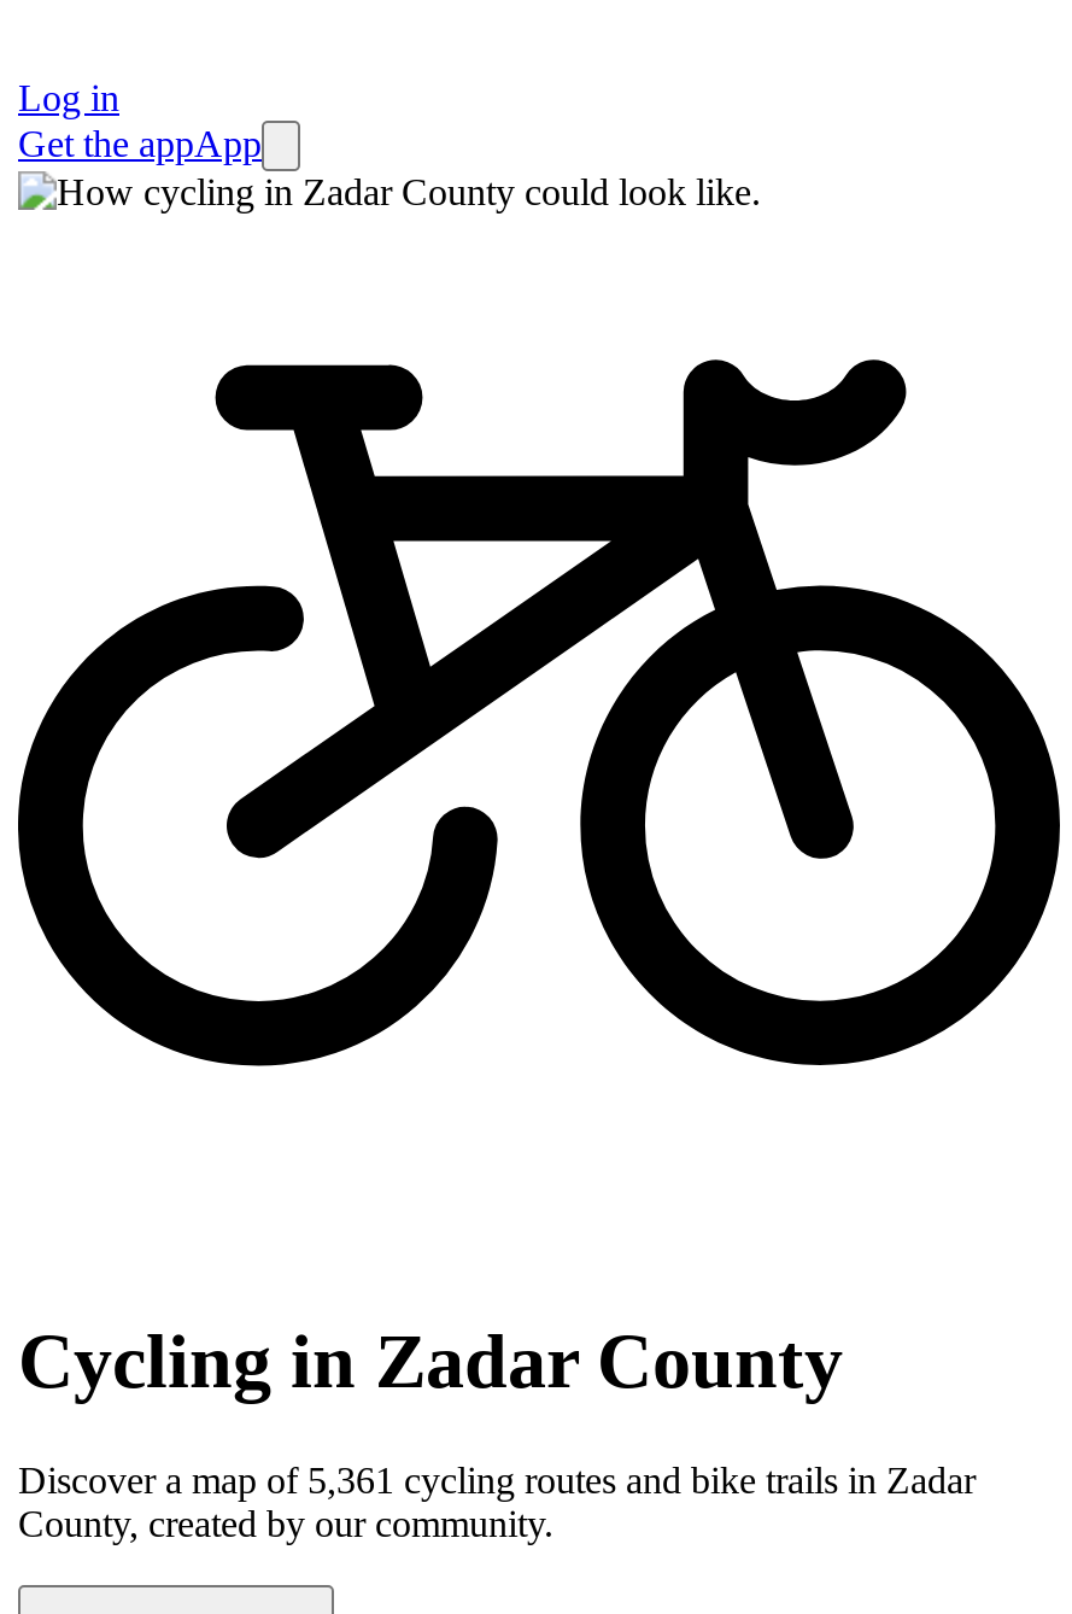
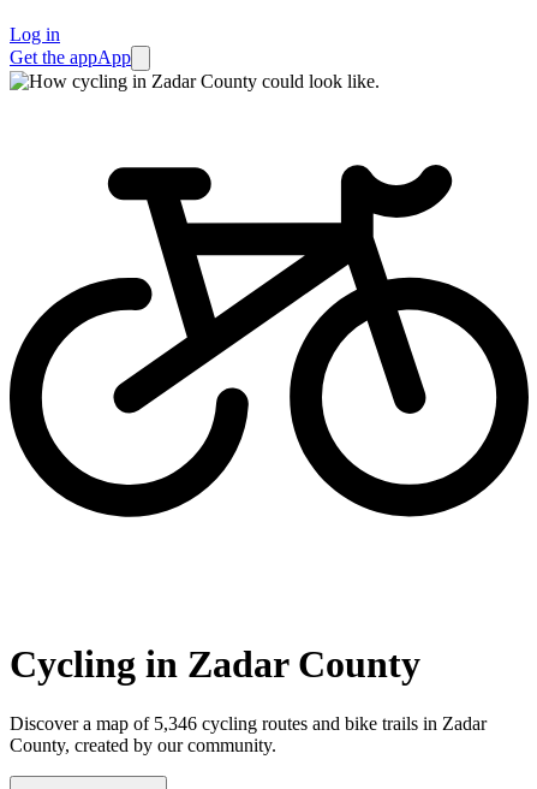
[18,1459,976,1500] Discover a map of 5,361 cycling routes and bike trails in Zadar -> [10,713,487,734] Discover a map of 5,346 cycling routes and bike trails in Zadar

